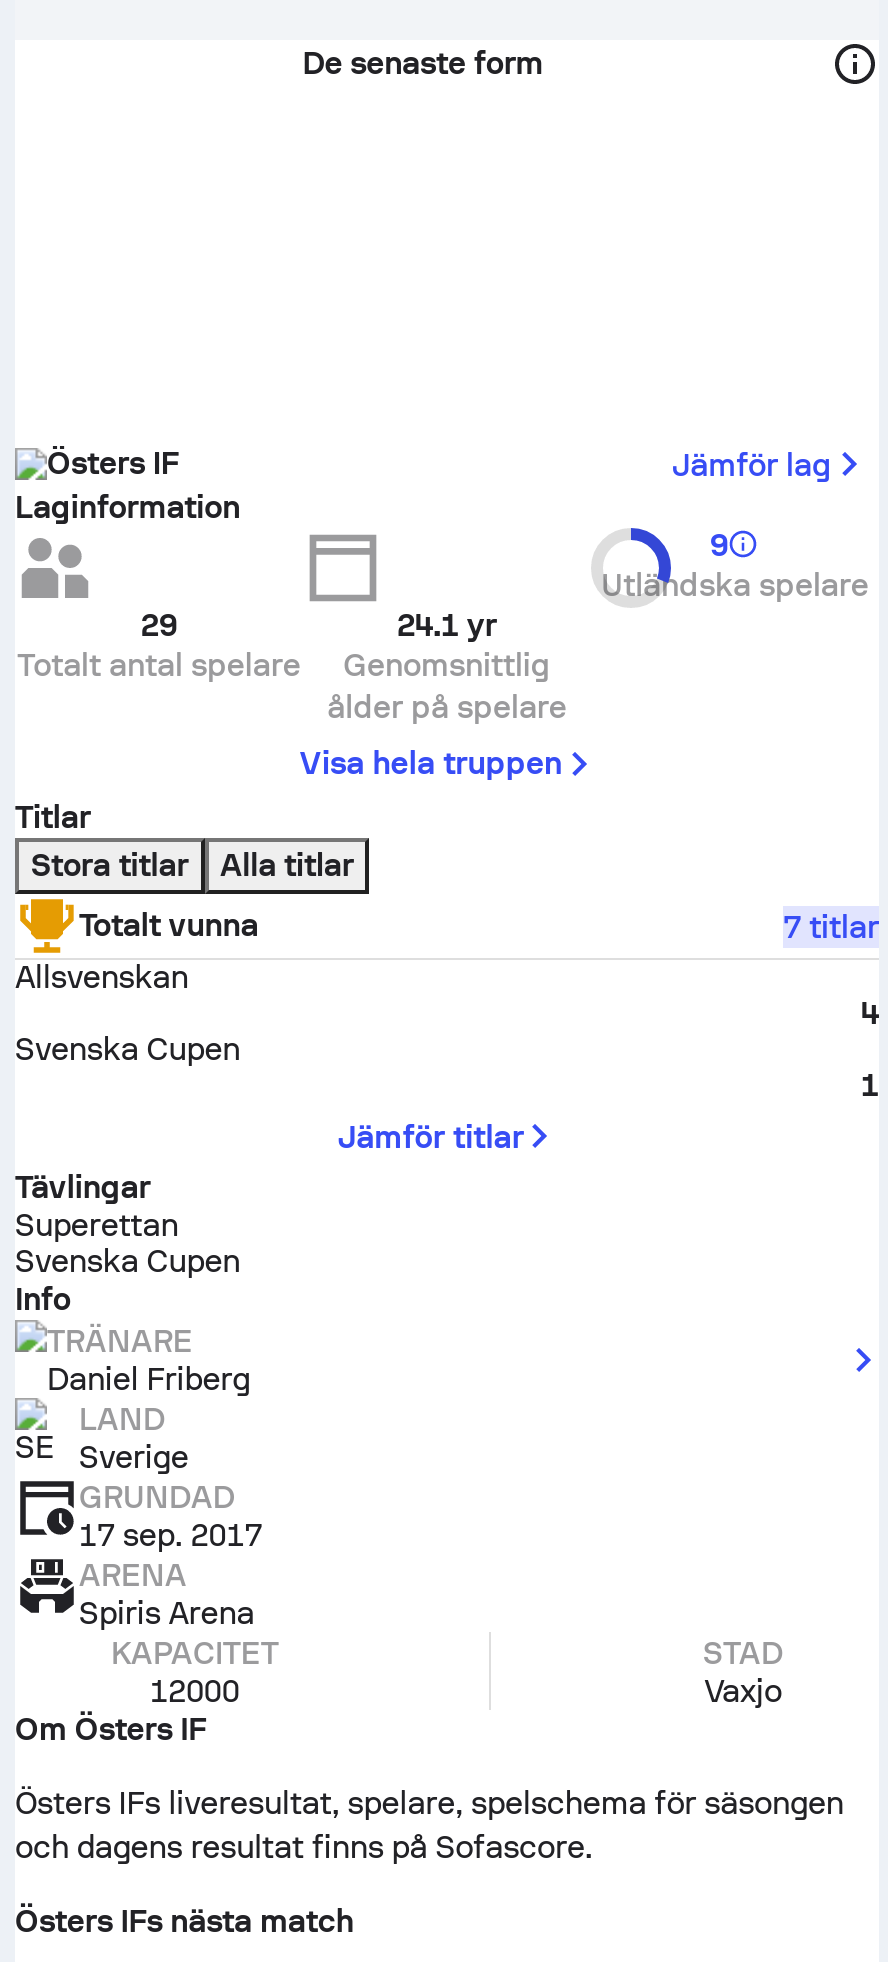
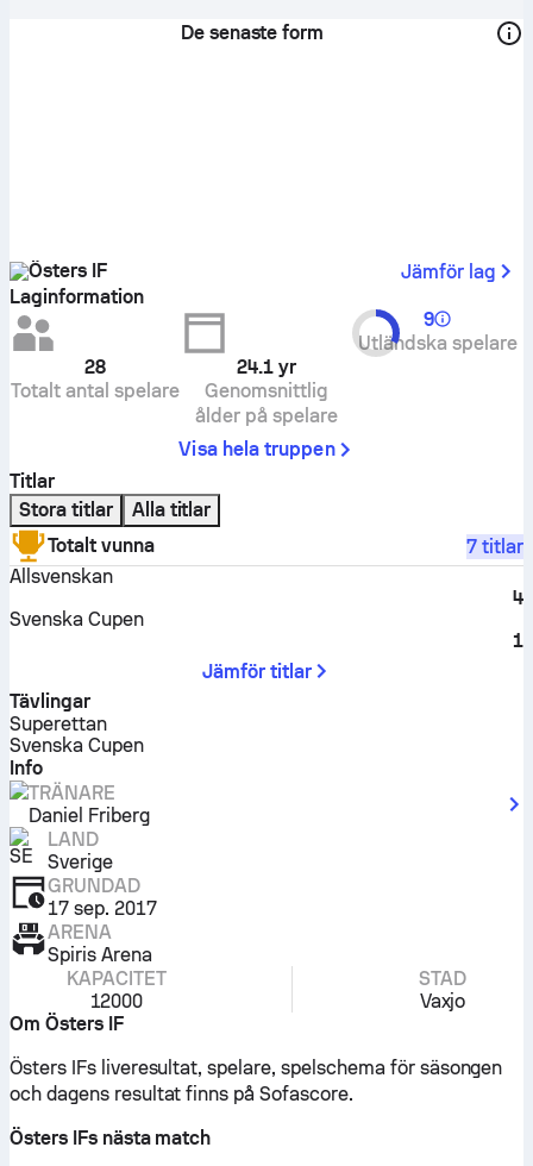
[141,606,177,644] 29 -> [84,356,106,378] 28

